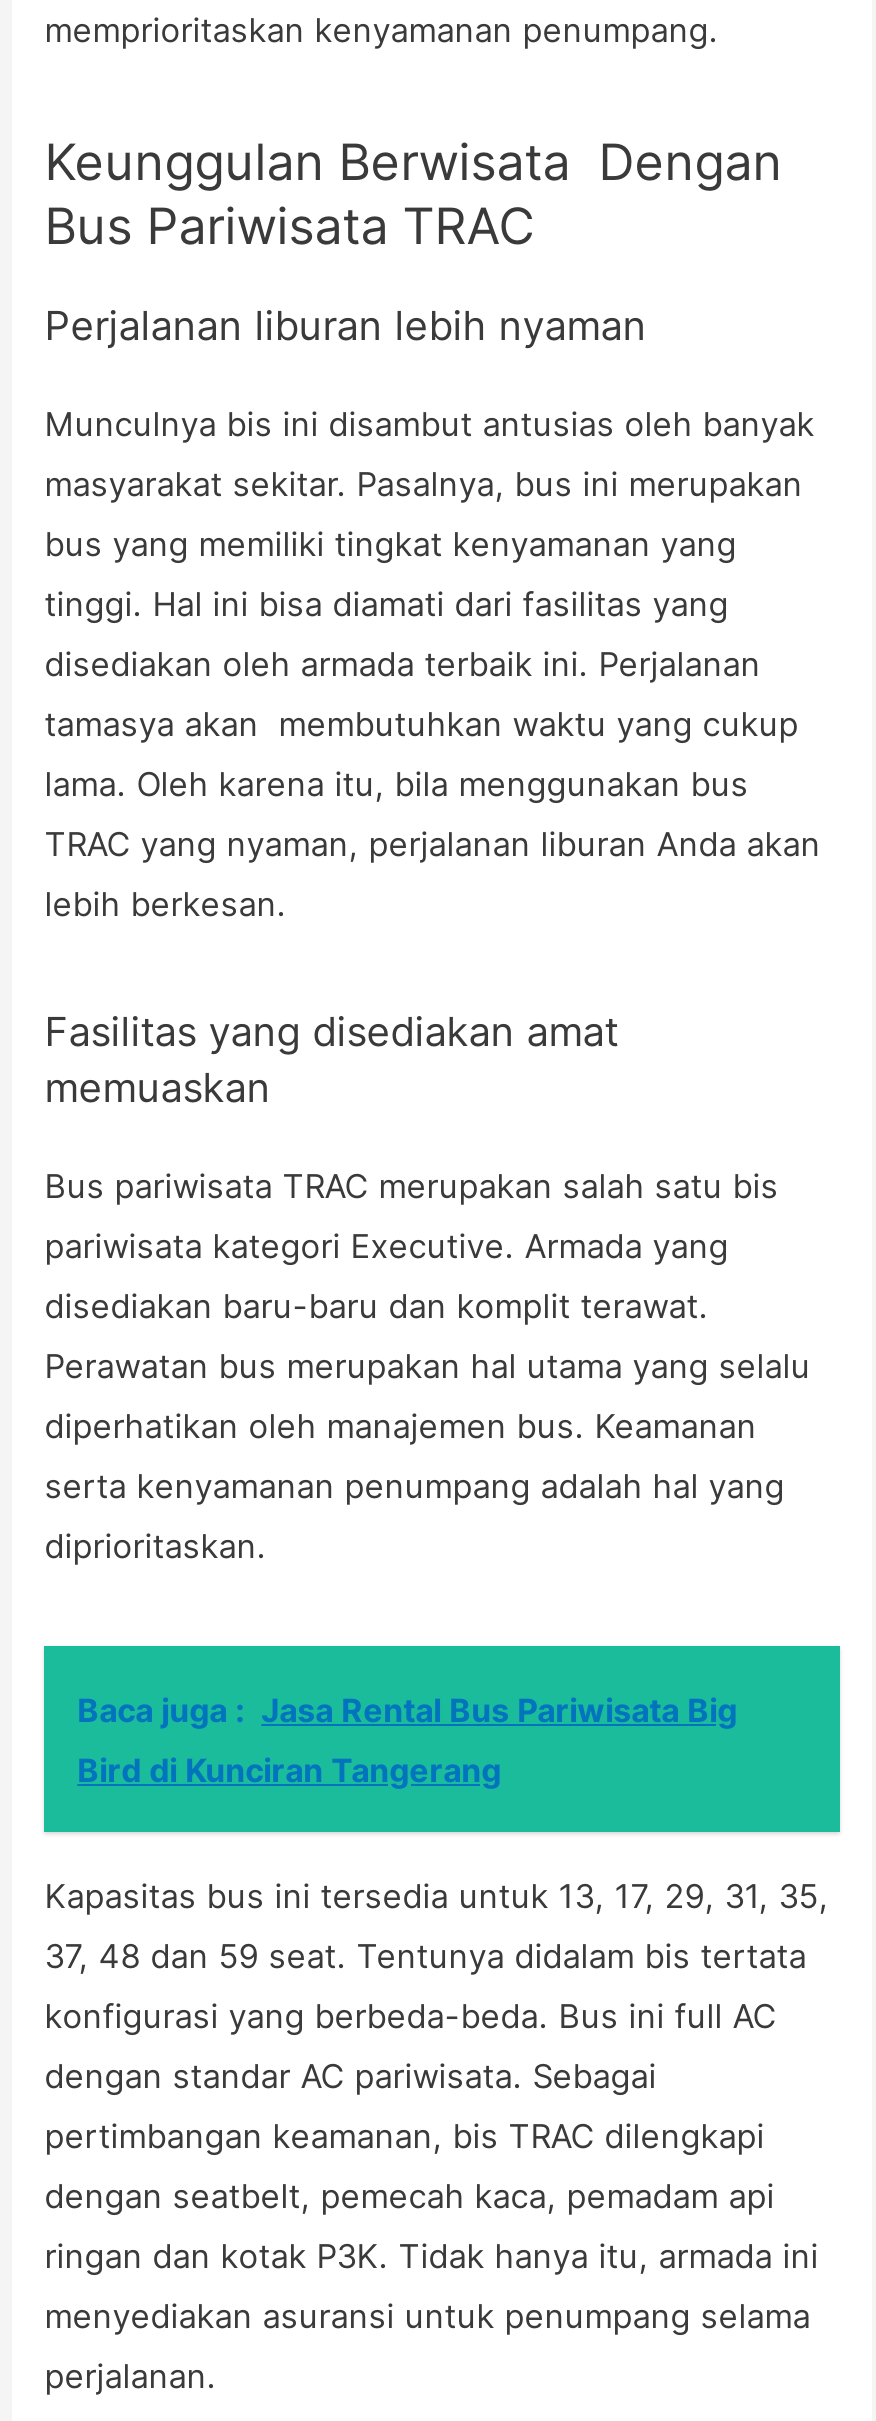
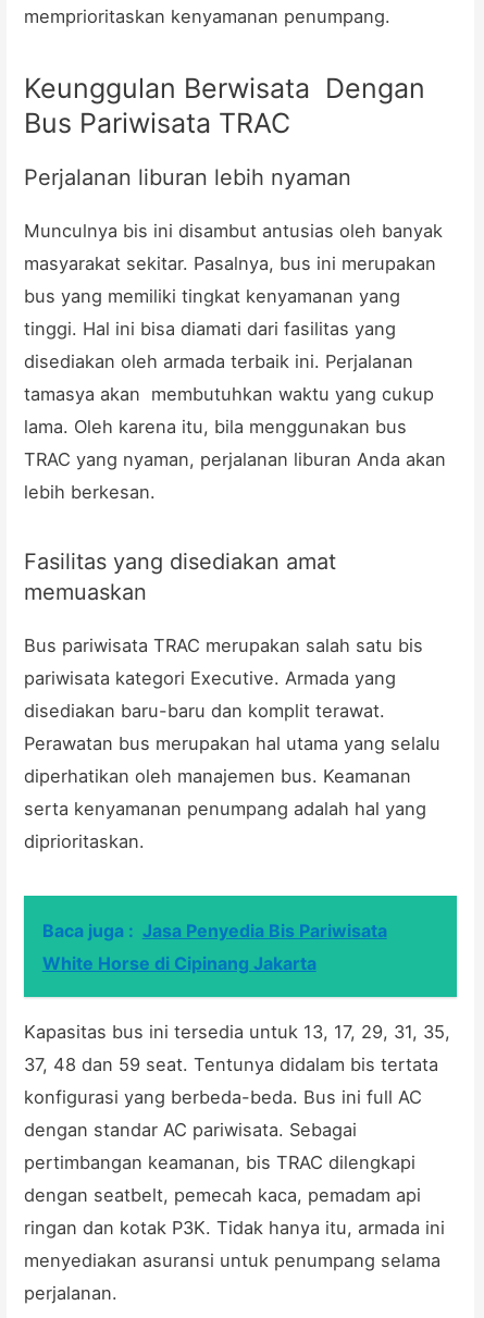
[77,1690,737,1730] Baca juga : Jasa Rental Bus Pariwisata Big -> [42,919,387,941] Baca juga : Jasa Penyedia Bis Pariwisata
[77,1750,501,1790] Bird di Kunciran Tangerang -> [42,952,316,974] White Horse di Cipinang Jakarta

